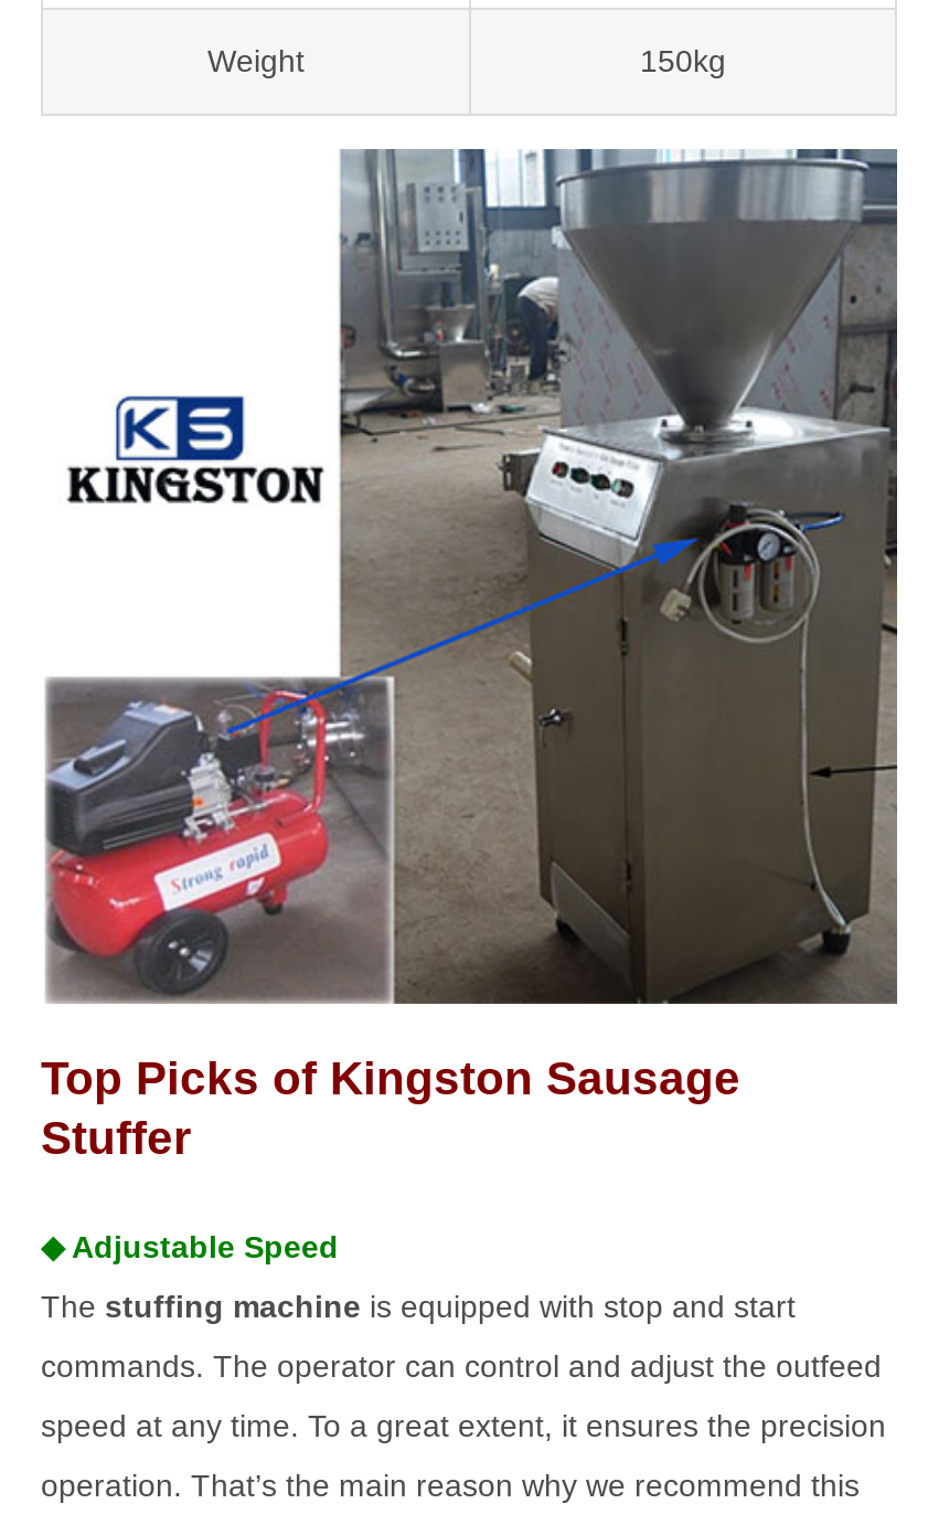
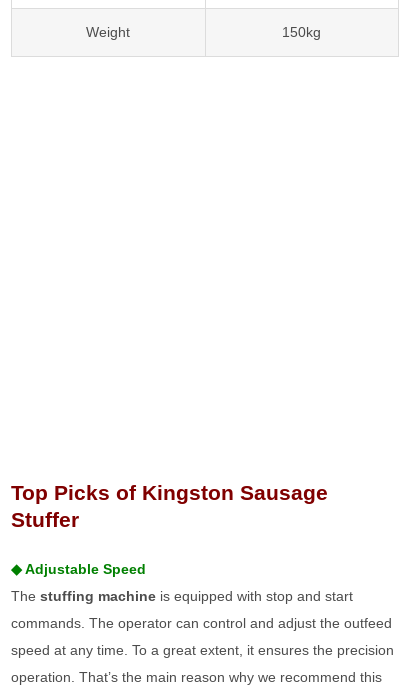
[43,147,899,1006] [image] -> none

